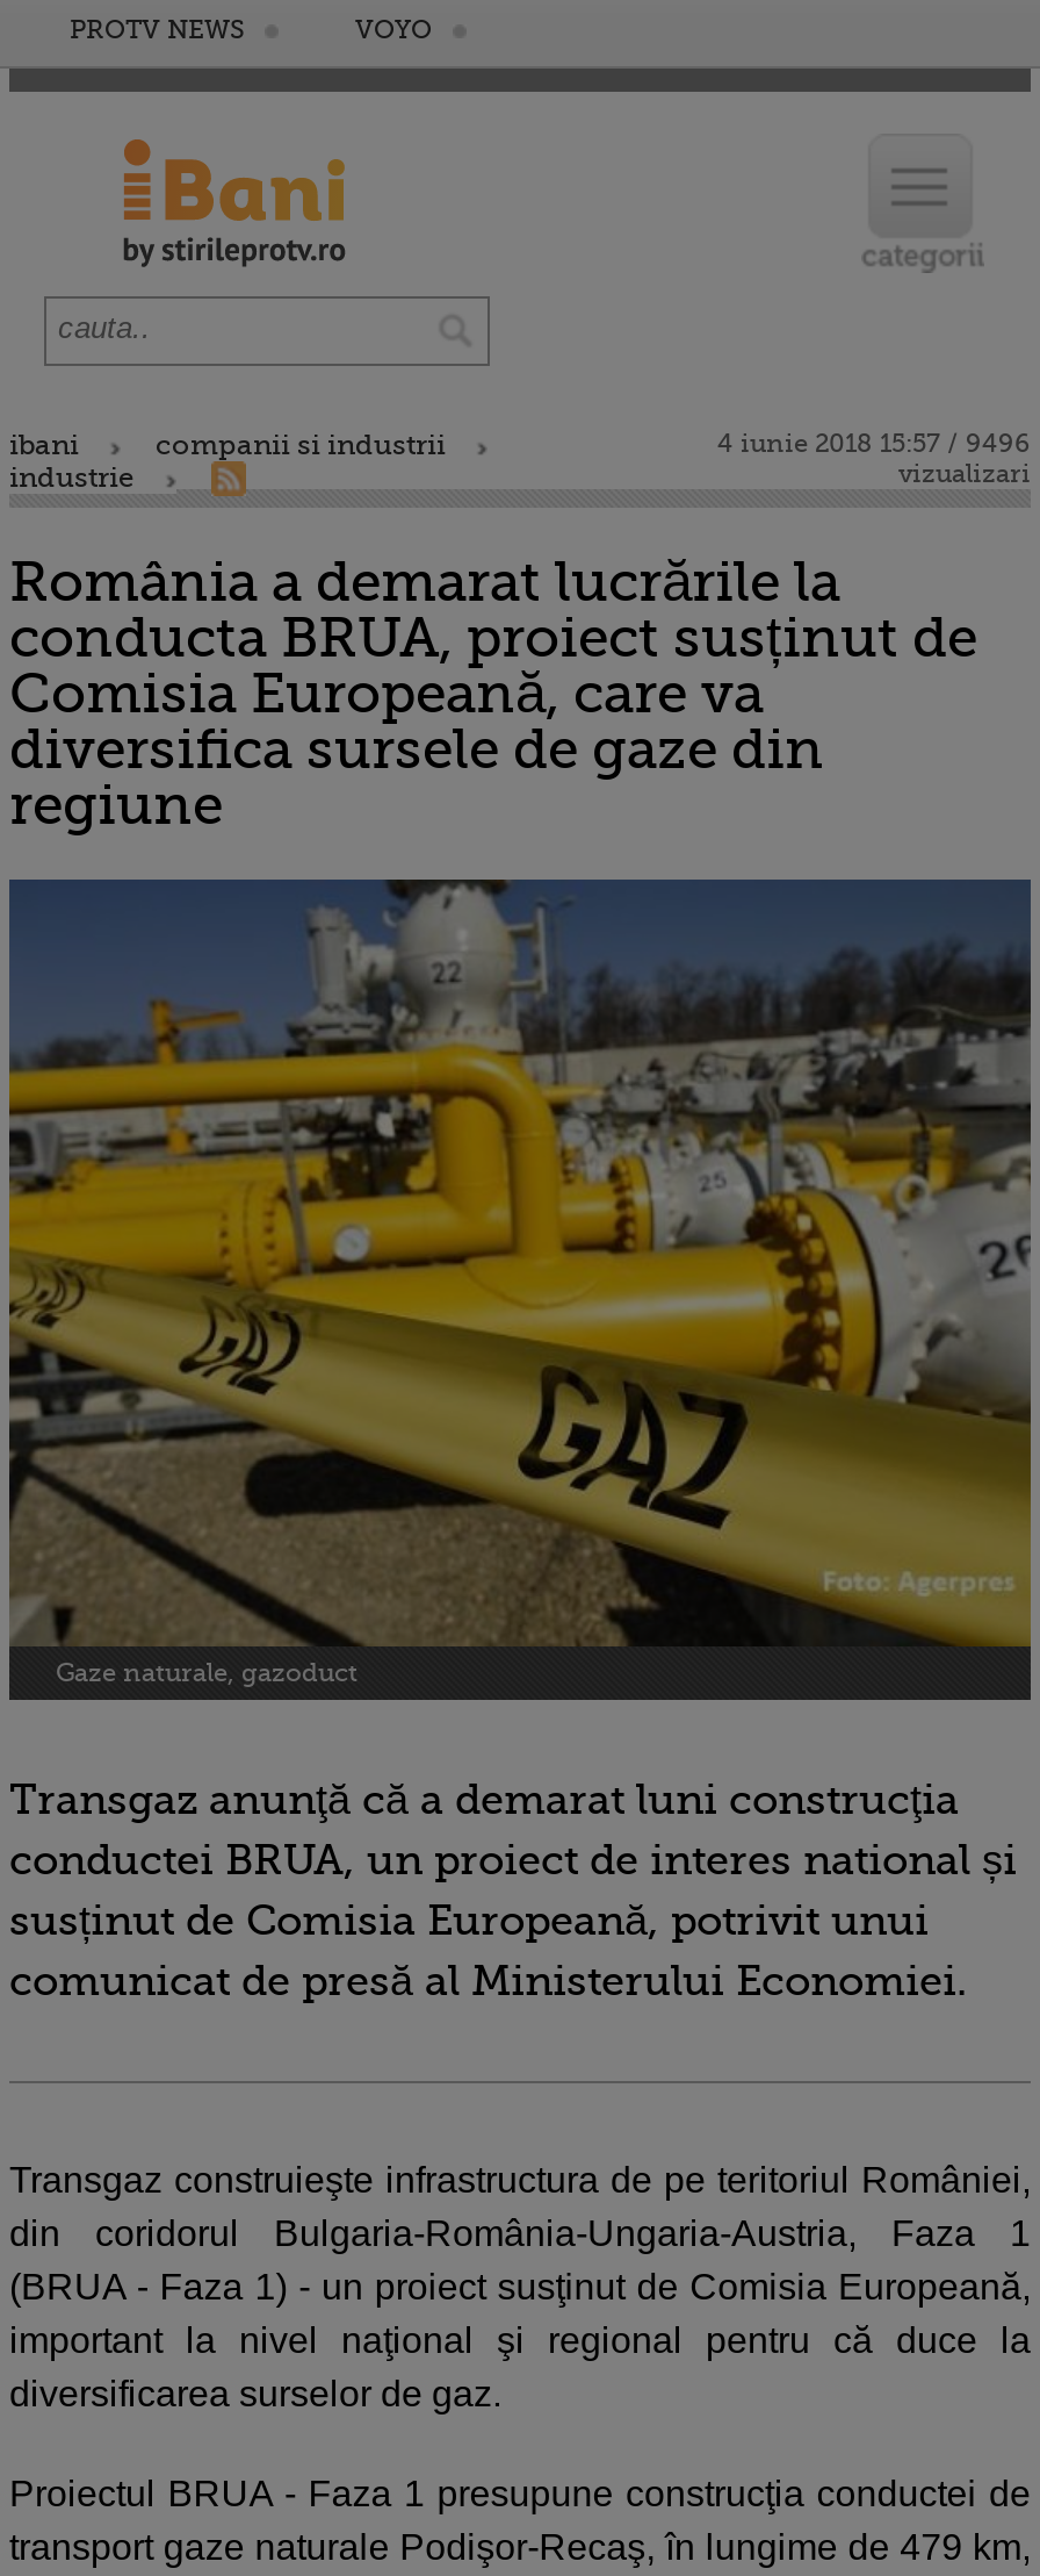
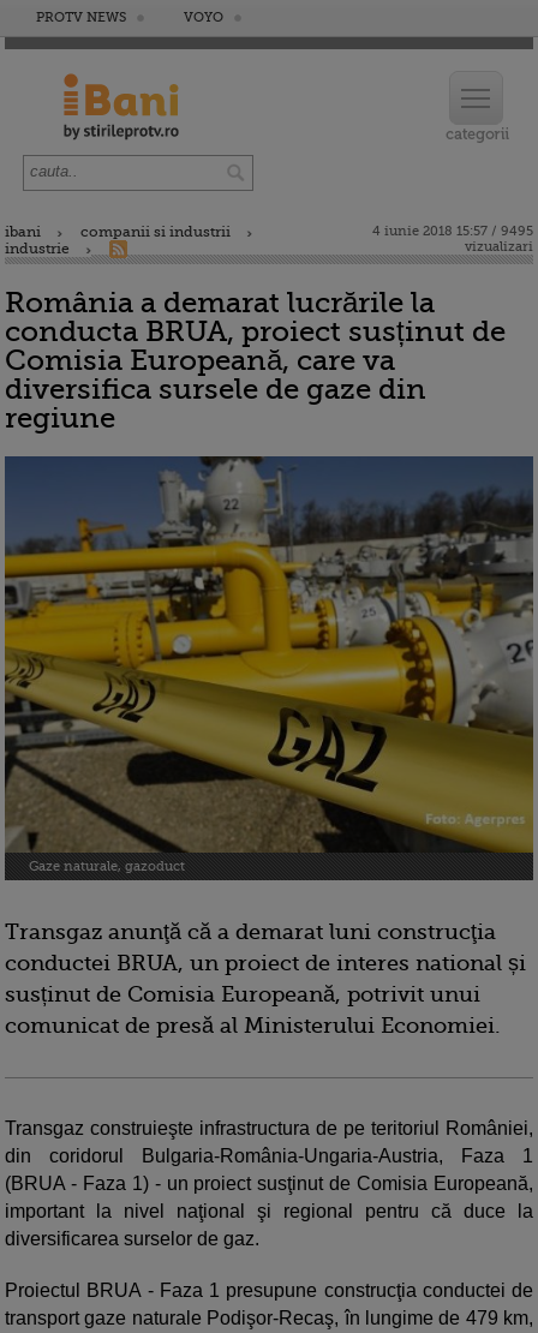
[717,429,1031,459] 4 iunie 2018 15:57 / 9496 -> [372,223,533,239] 4 iunie 2018 15:57 / 9495

